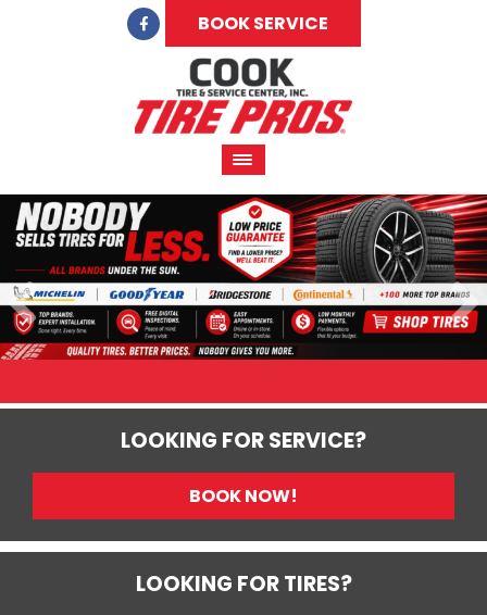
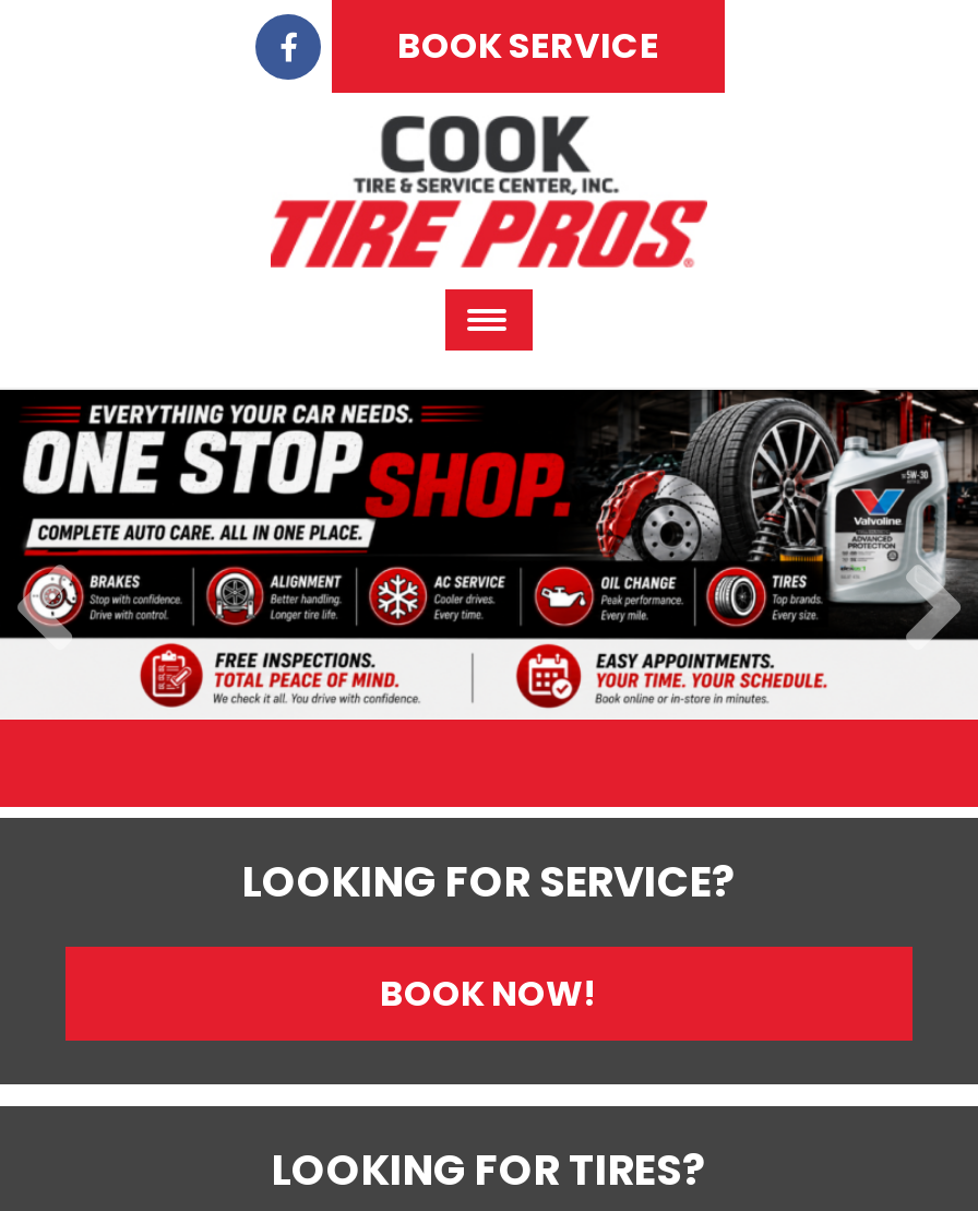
[3,193,484,361] [image] -> [7,388,971,722] [image]

